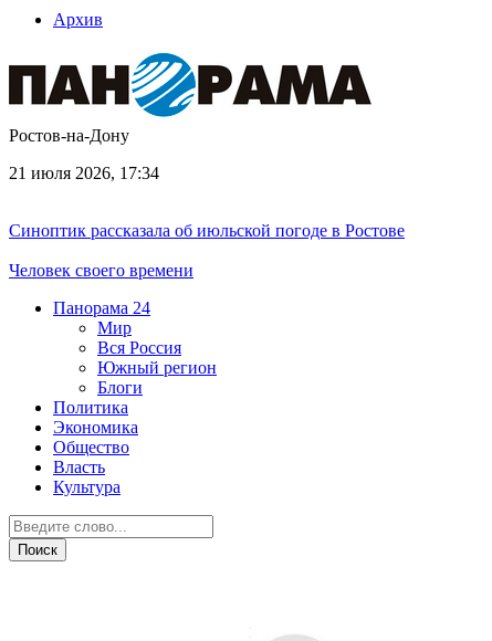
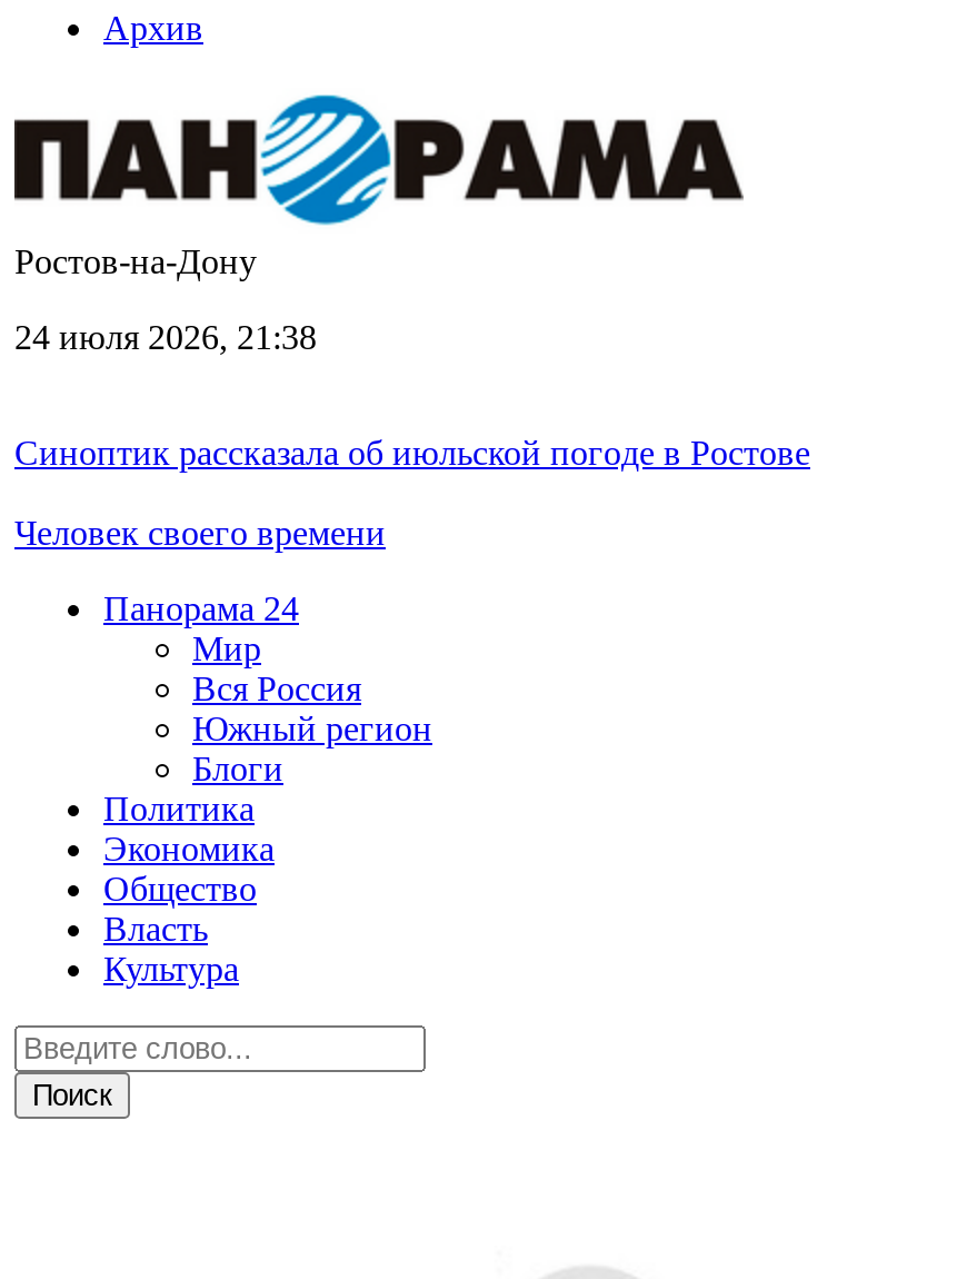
[9,164,159,183] 21 июля 2026, 17:34 -> [14,319,317,357] 24 июля 2026, 21:38

